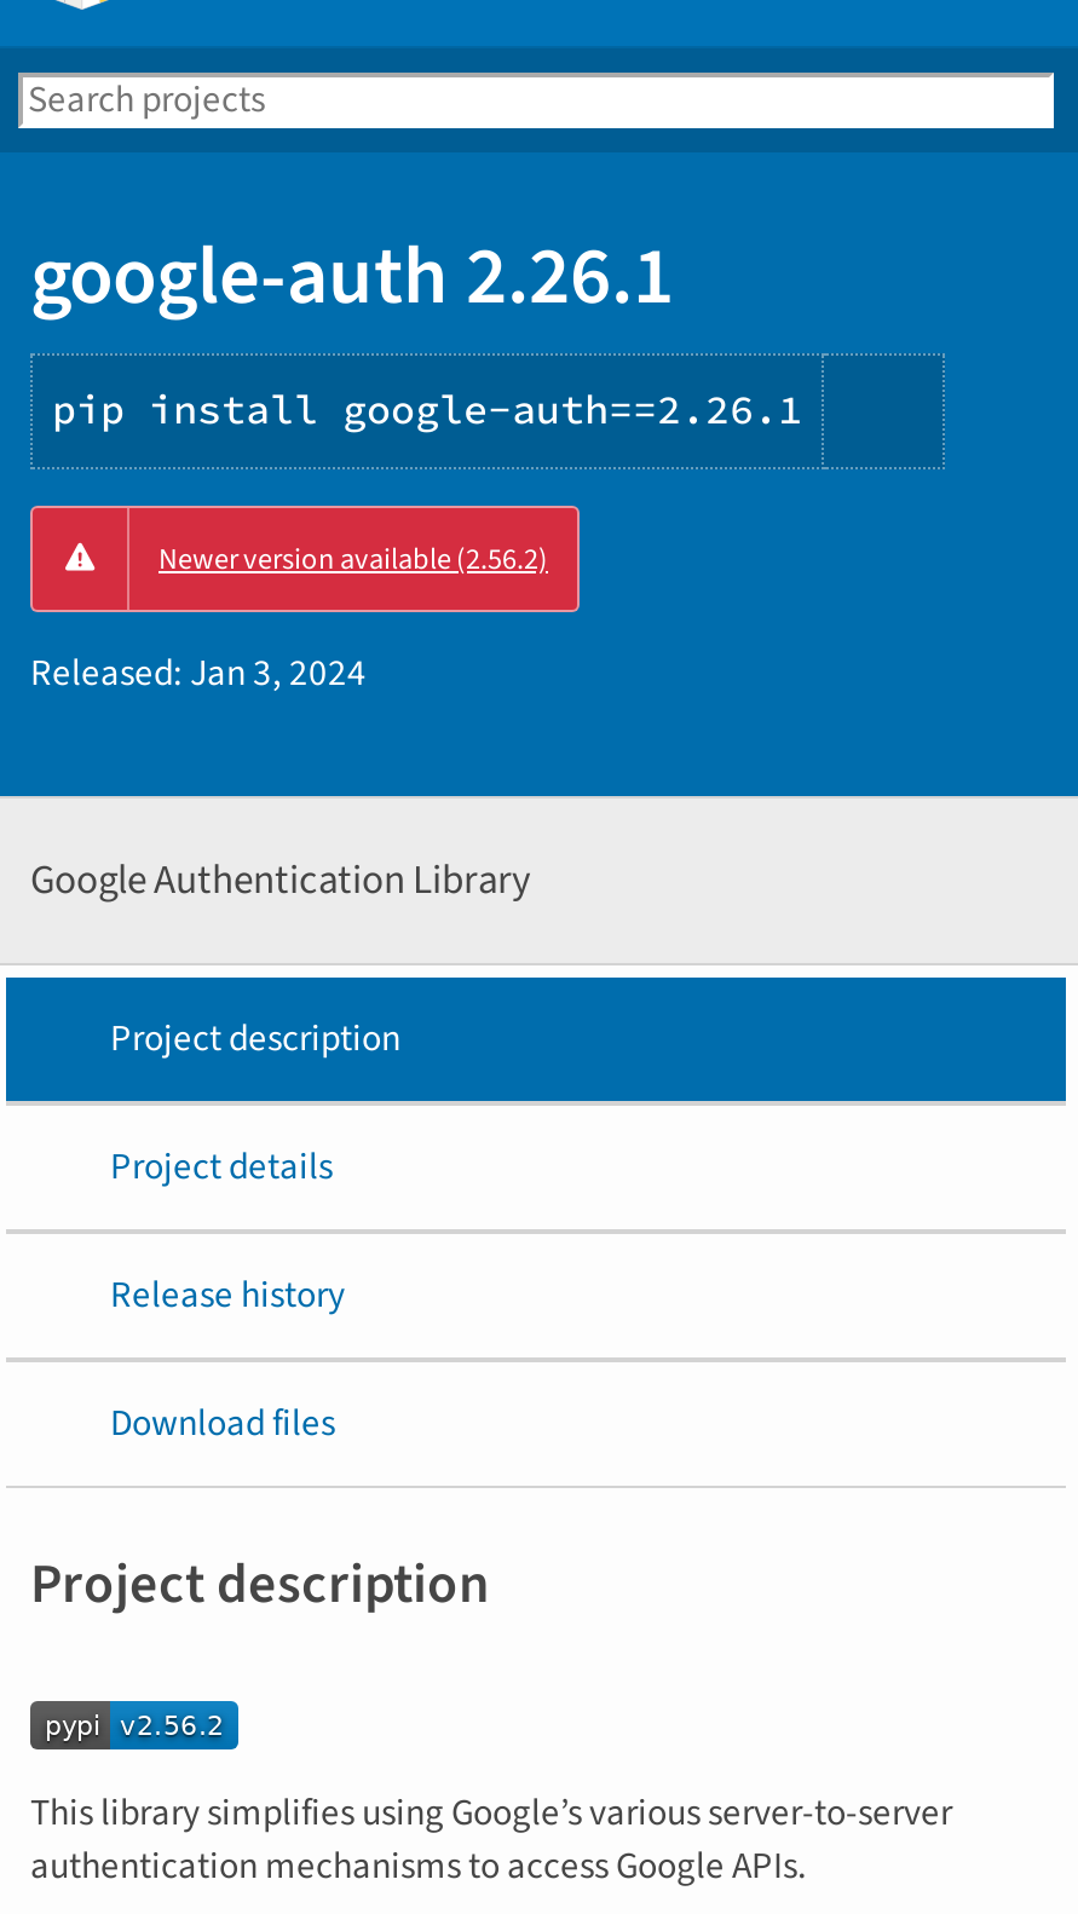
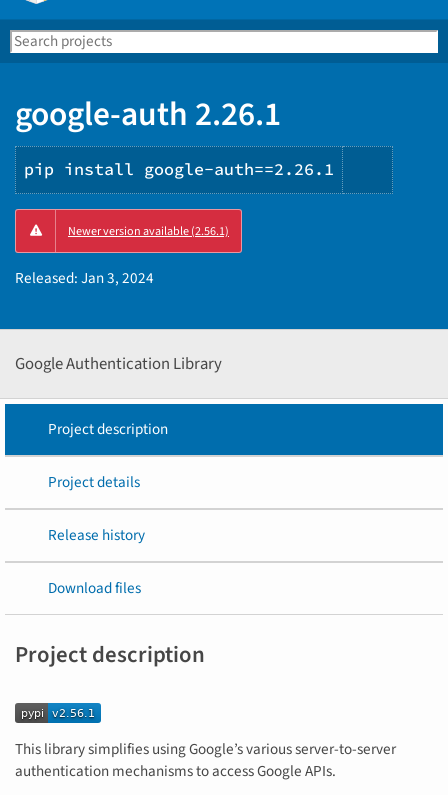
[158,539,548,580] Newer version available (2.56.2) -> [68,223,229,240] Newer version available (2.56.1)

